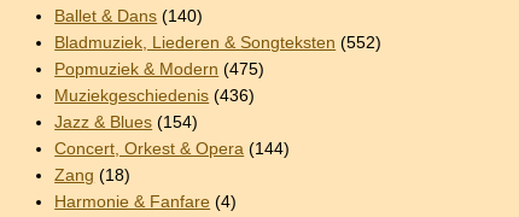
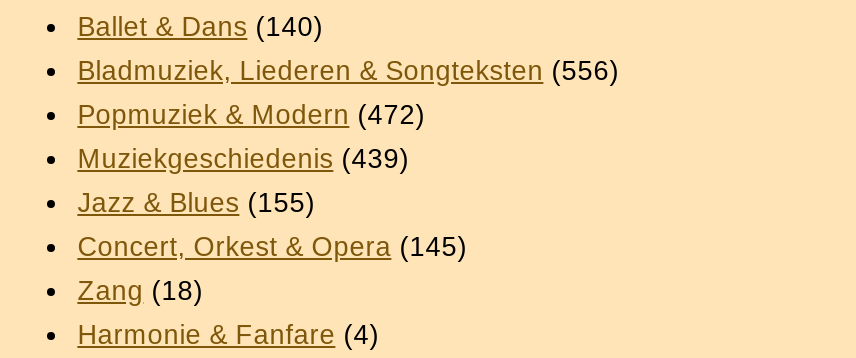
[55,33,382,51] Bladmuziek, Liederen & Songteksten (552) -> [77,55,619,85] Bladmuziek, Liederen & Songteksten (556)
[55,60,265,78] Popmuziek & Modern (475) -> [77,99,425,129] Popmuziek & Modern (472)
[55,86,255,105] Muziekgeschiedenis (436) -> [77,143,409,173] Muziekgeschiedenis (439)
[55,113,198,131] Jazz & Blues (154) -> [77,187,315,217] Jazz & Blues (155)
[55,139,290,158] Concert, Orkest & Opera (144) -> [77,231,467,261] Concert, Orkest & Opera (145)

